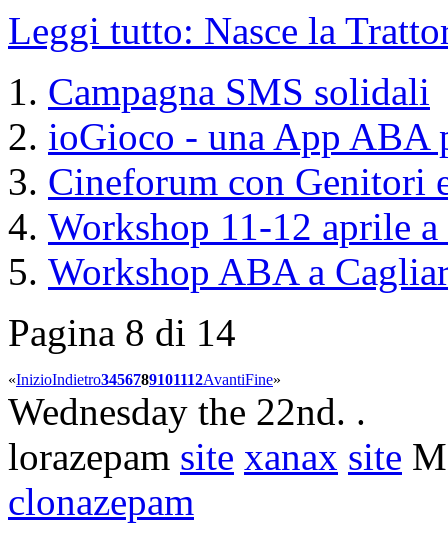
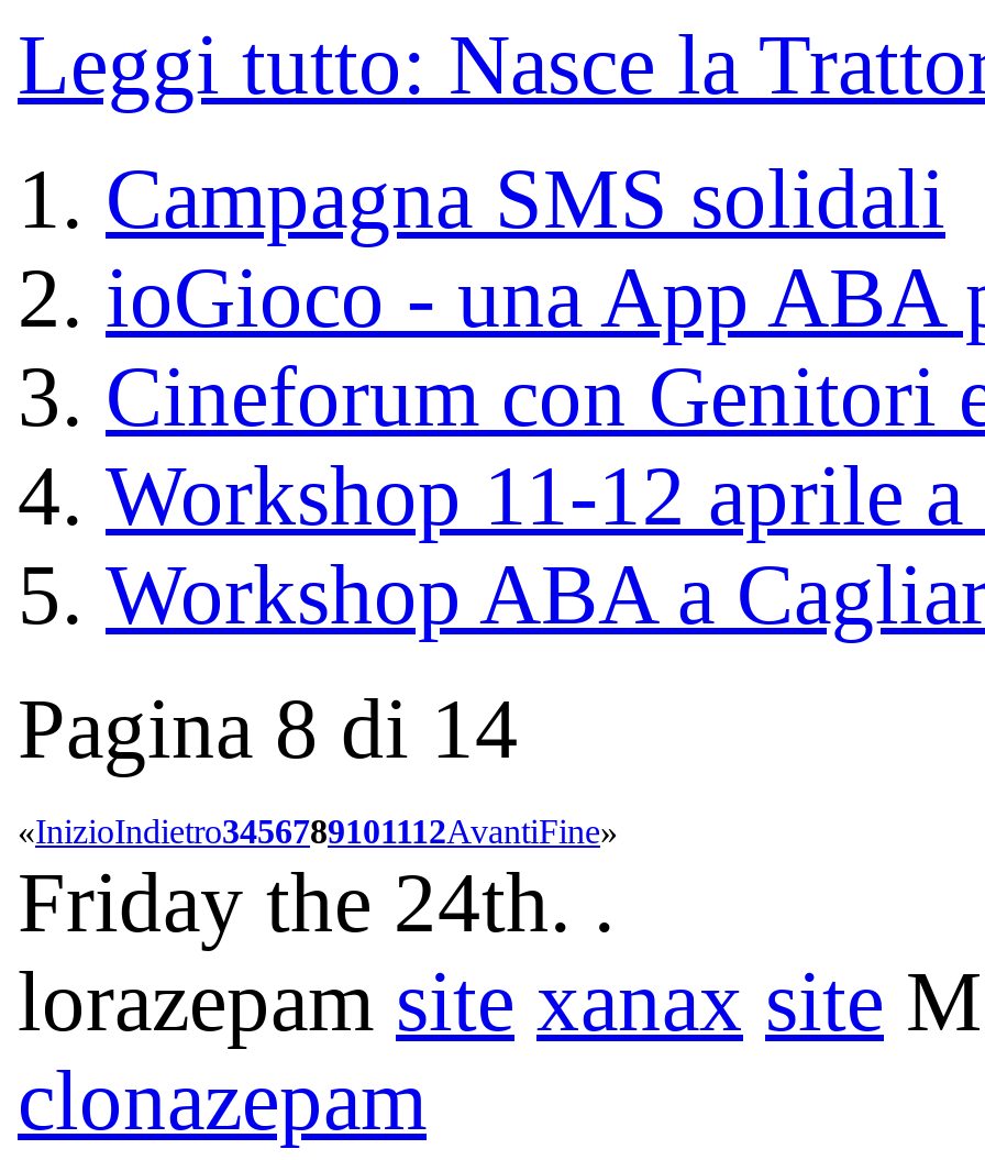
[8,390,366,433] Wednesday the 22nd. . -> [18,854,616,948] Friday the 24th. .

